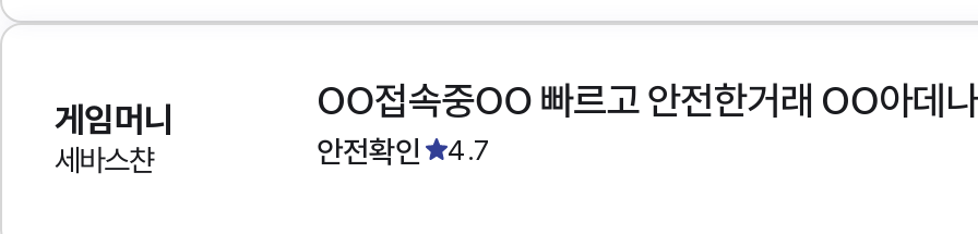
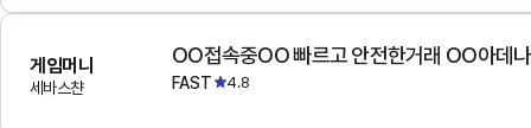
[317,133,491,168] 안전확인 | 4.7 -> [172,73,250,92] FAST | 4.8

